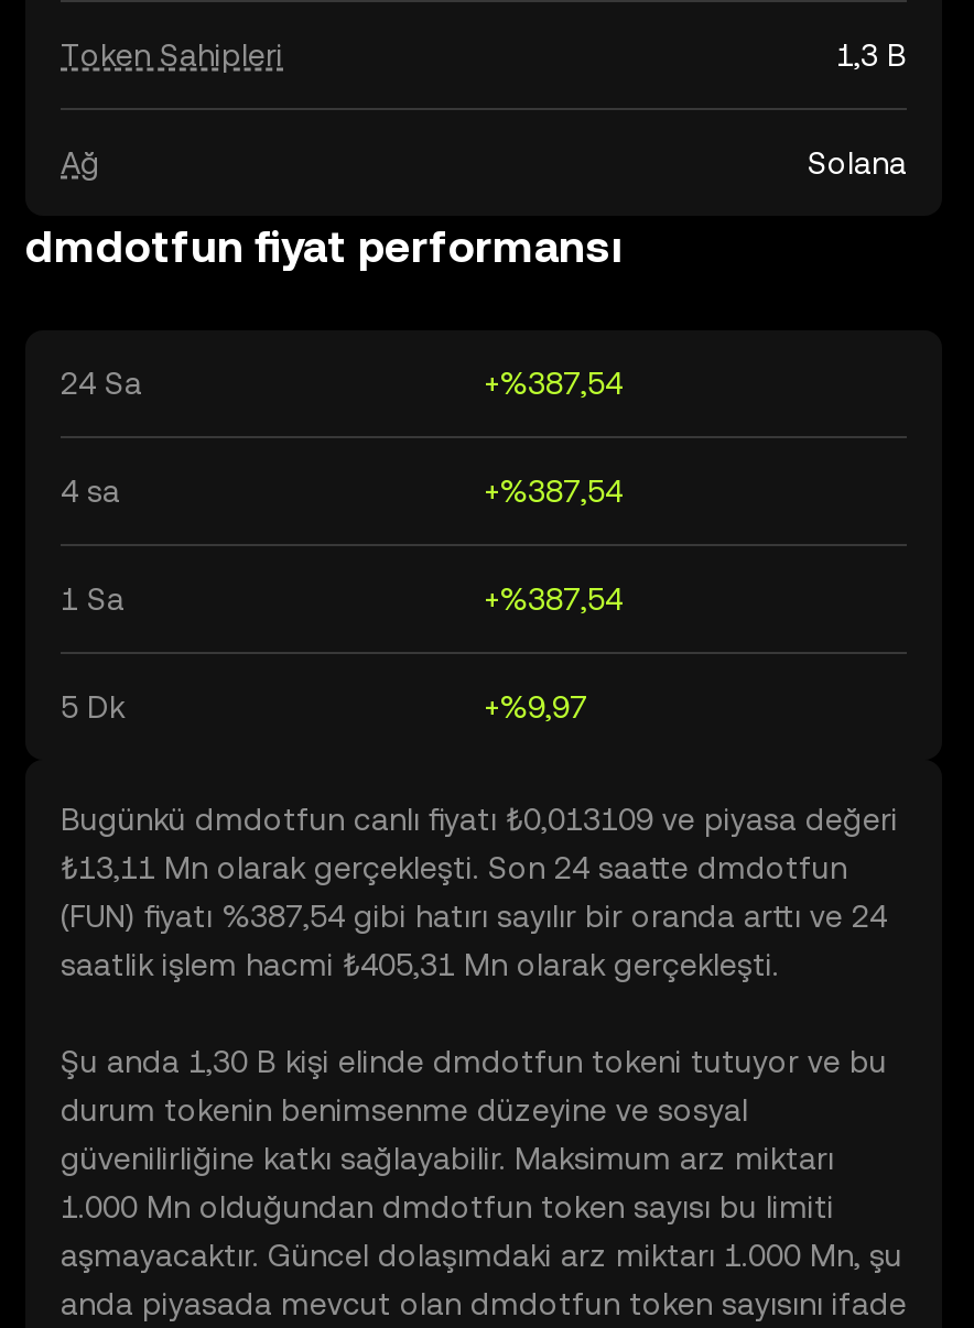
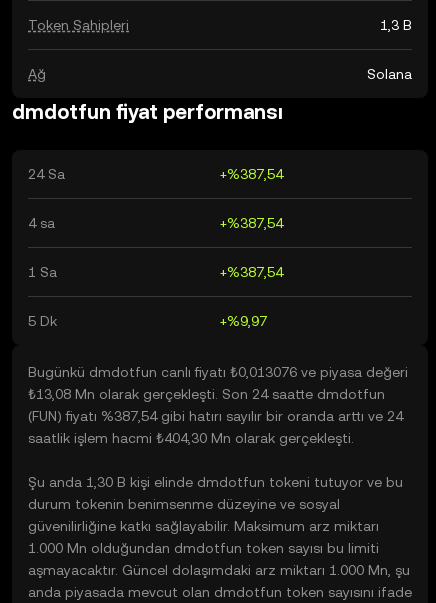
[61,802,898,837] Bugünkü dmdotfun canlı fiyatı ₺0,013109 ve piyasa değeri -> [28,364,408,380] Bugünkü dmdotfun canlı fiyatı ₺0,013076 ve piyasa değeri
[61,850,847,885] ₺13,11 Mn olarak gerçekleşti. Son 24 saatte dmdotfun -> [28,386,385,402] ₺13,08 Mn olarak gerçekleşti. Son 24 saatte dmdotfun
[61,947,779,982] saatlik işlem hacmi ₺405,31 Mn olarak gerçekleşti. -> [28,430,354,446] saatlik işlem hacmi ₺404,30 Mn olarak gerçekleşti.

